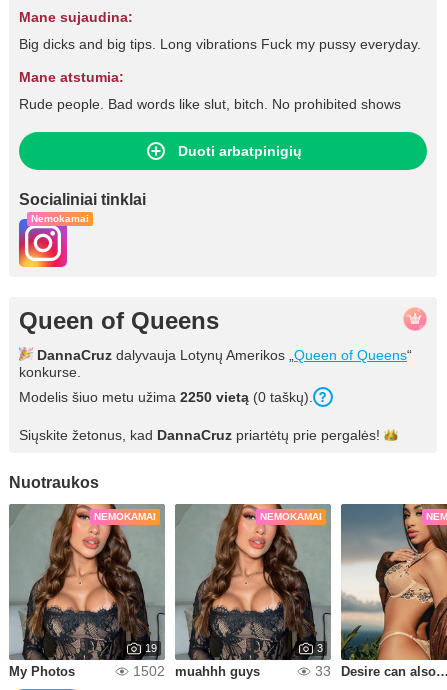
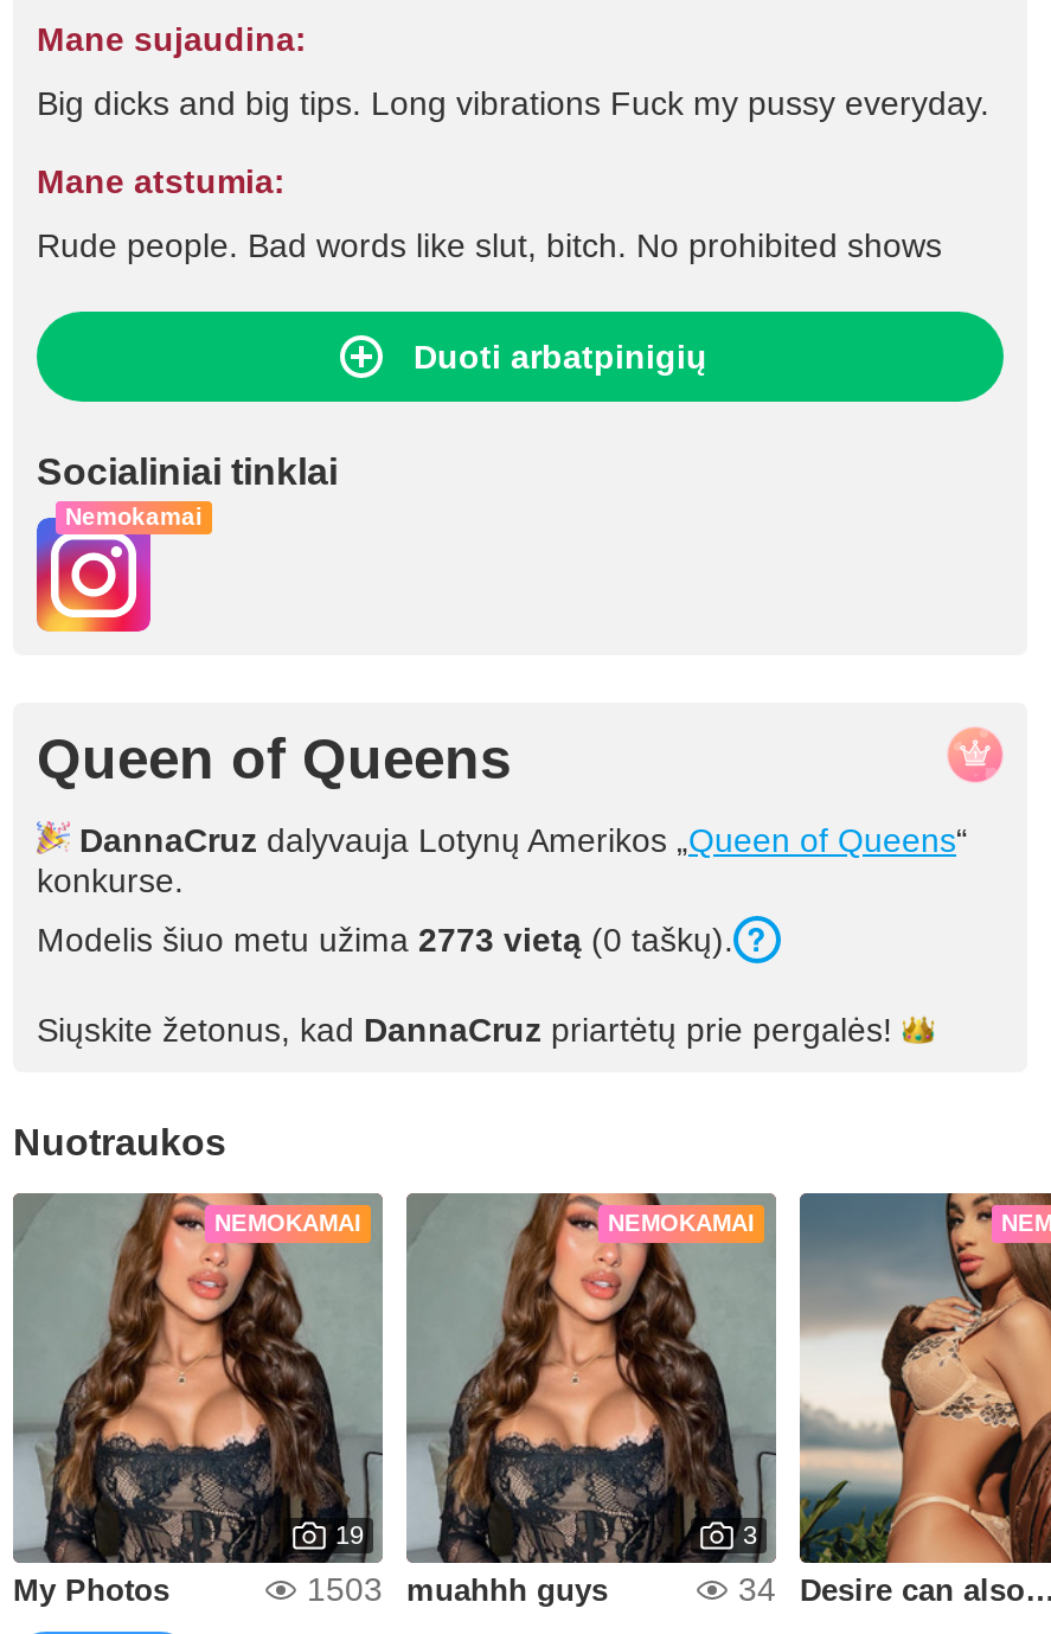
[19,389,313,405] Modelis šiuo metu užima 2250 vietą (0 taškų). -> [37,921,733,959] Modelis šiuo metu užima 2773 vietą (0 taškų).
[133,663,260,679] 1502 muahhh guys -> [307,1570,608,1608] 1503 muahhh guys
[315,663,331,679] 33 -> [738,1570,776,1608] 34

